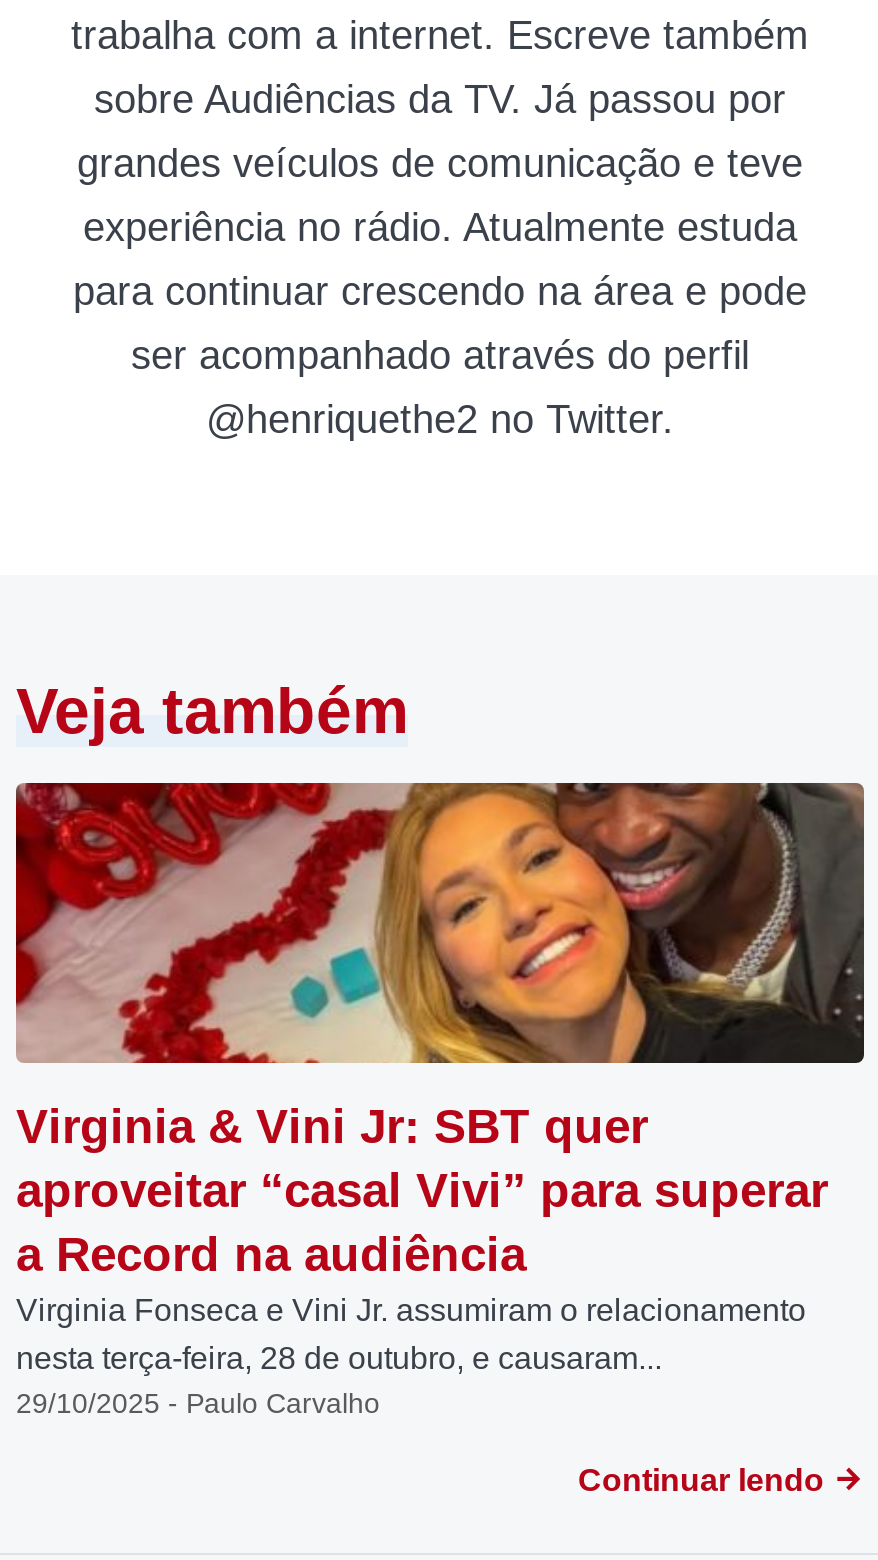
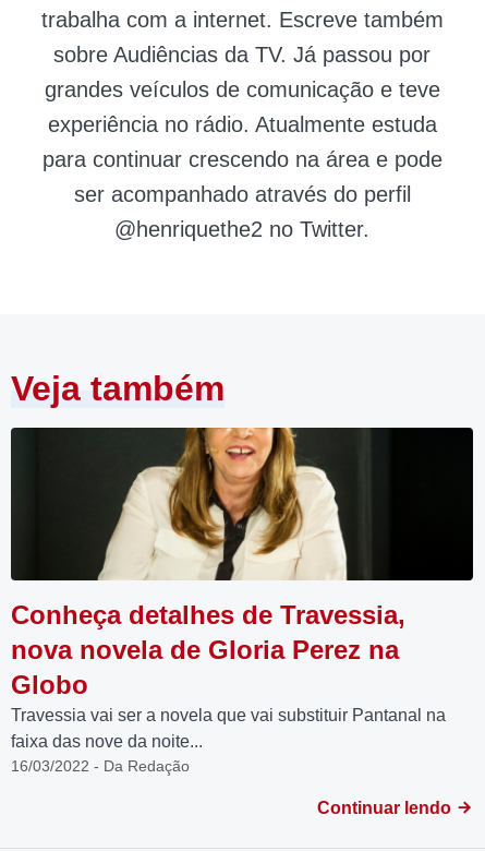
[14,781,866,1419] [image] | Virginia & Vini Jr: SBT quer | aproveitar “casal Vivi” para superar | a Record na audiência | Virginia Fonseca e Vini Jr. assumiram o relacionamento | nesta terça-feira, 28 de outubro, e causaram... | 29/10/2025 - Paulo Carvalho -> [10,427,474,775] [image] | Conheça detalhes de Travessia, | nova novela de Gloria Perez na | Globo | Travessia vai ser a novela que vai substituir Pantanal na | faixa das nove da noite... | 16/03/2022 - Da Redação

